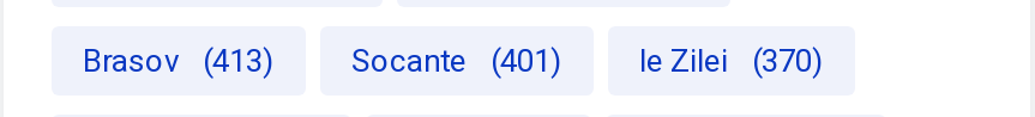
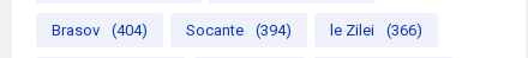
[83,42,275,78] Brasov (413) -> [52,21,148,39] Brasov (404)
[351,42,562,78] Socante (401) -> [186,21,292,39] Socante (394)
[639,42,824,78] le Zilei (370) -> [330,21,422,39] le Zilei (366)

